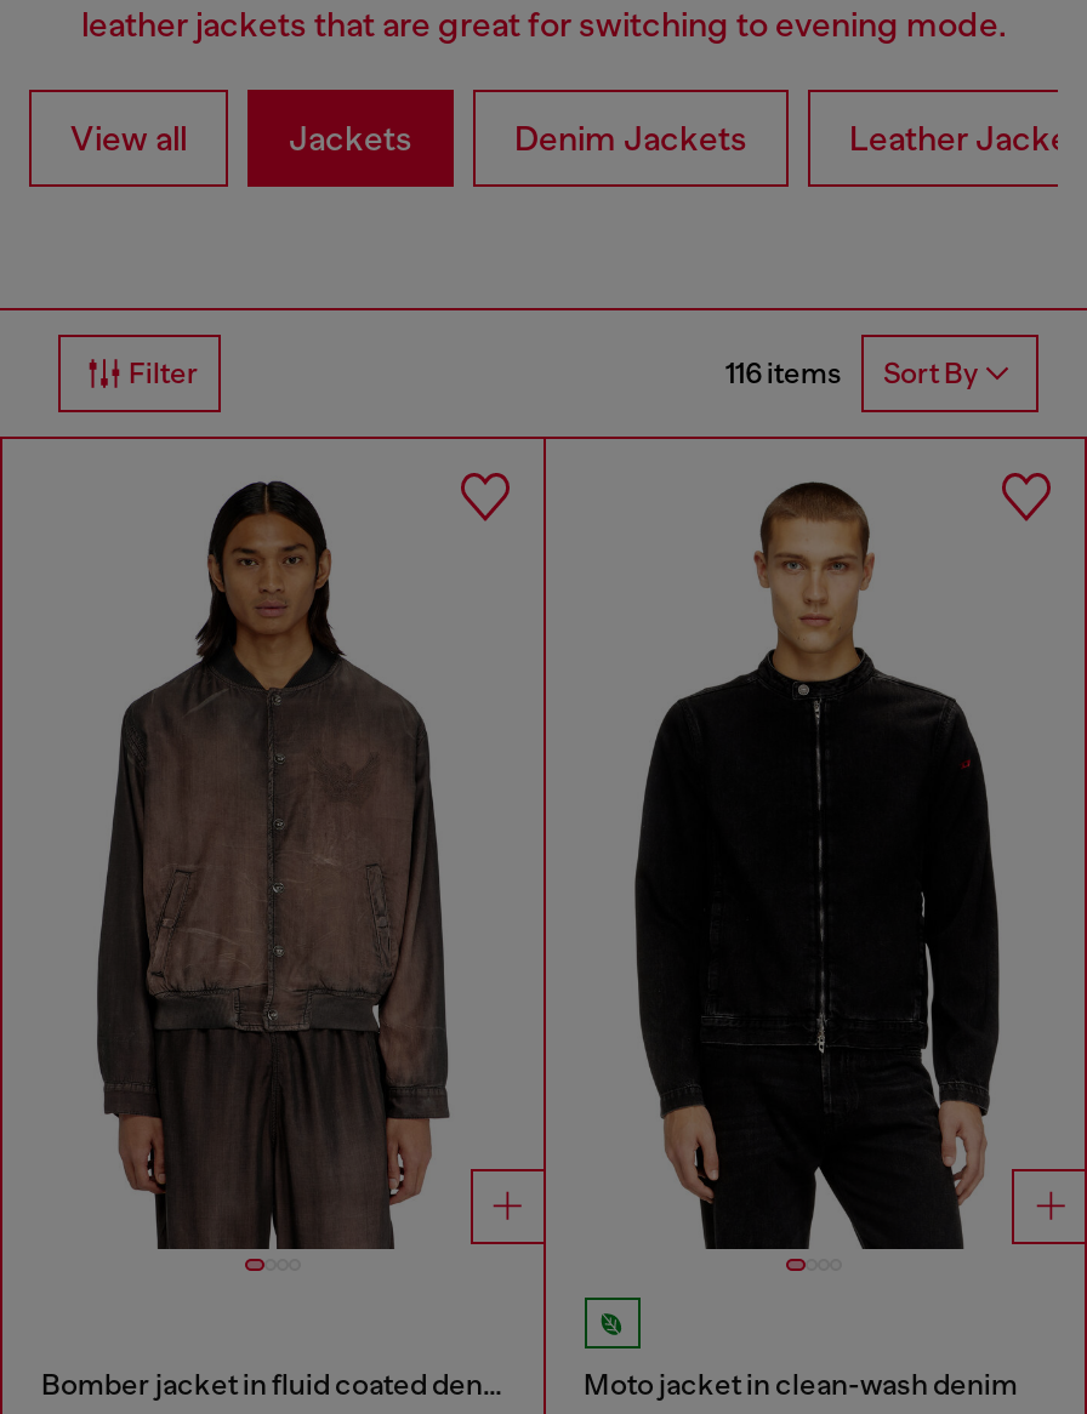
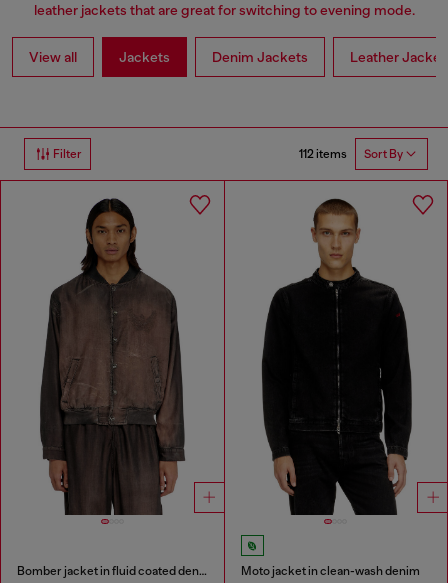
[725,356,978,391] 116 items Sort By -> [299,147,403,161] 112 items Sort By

